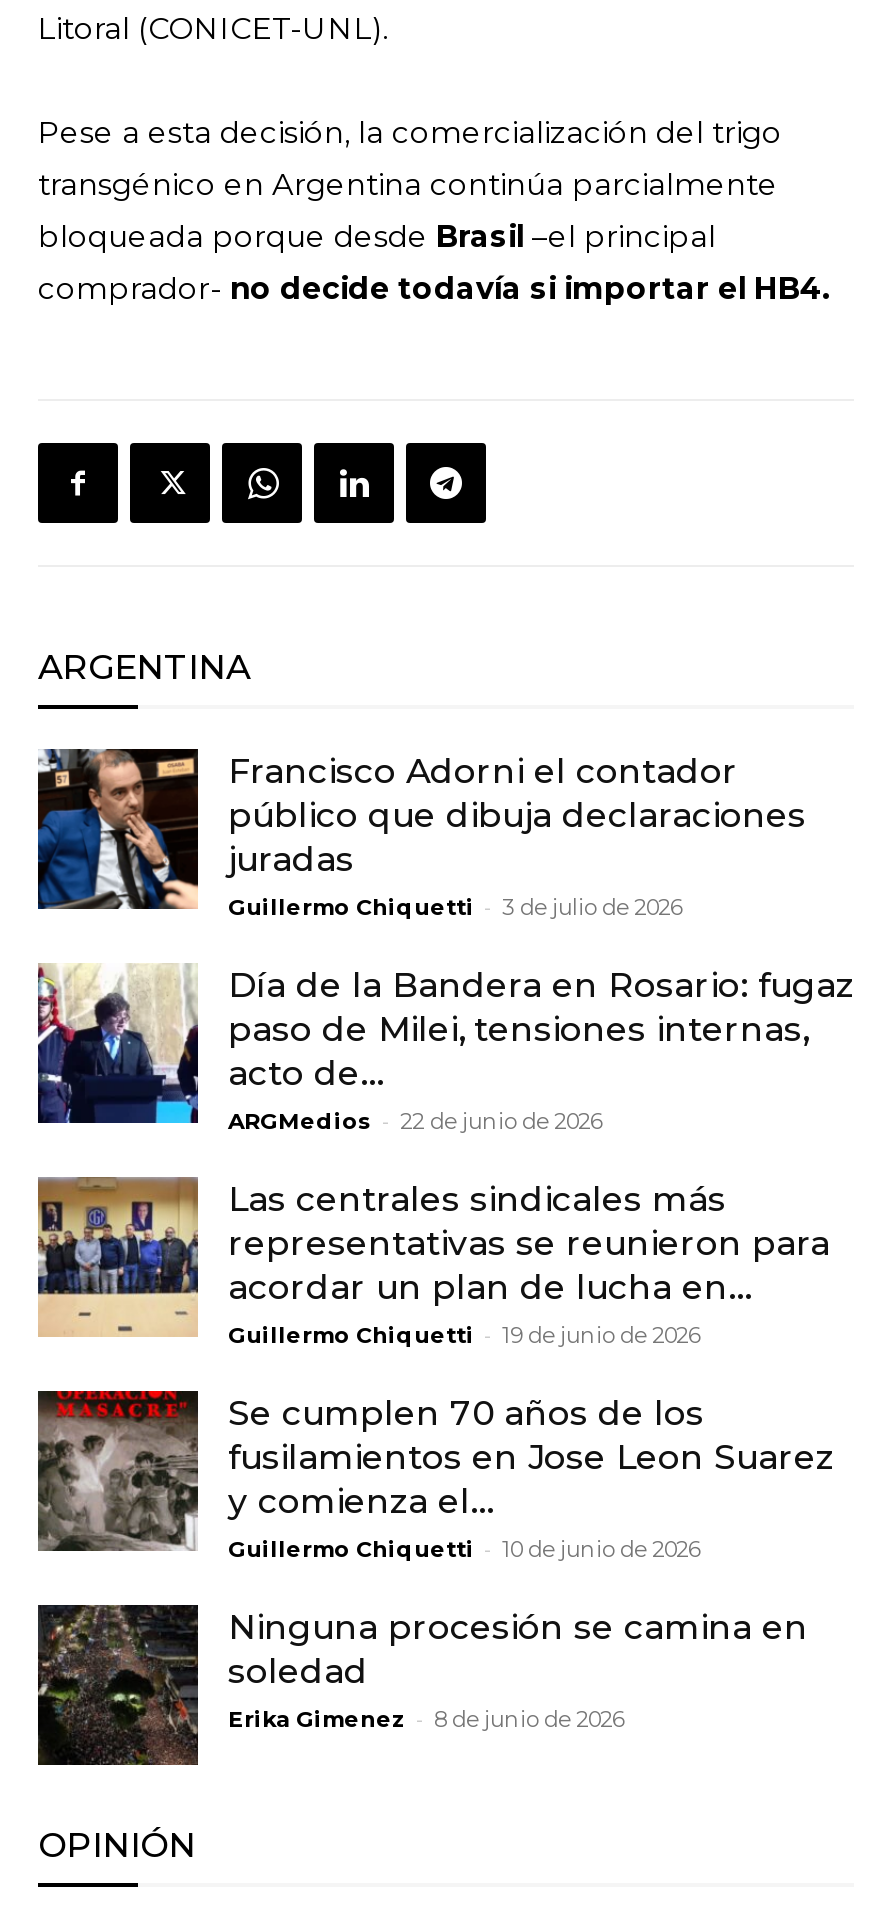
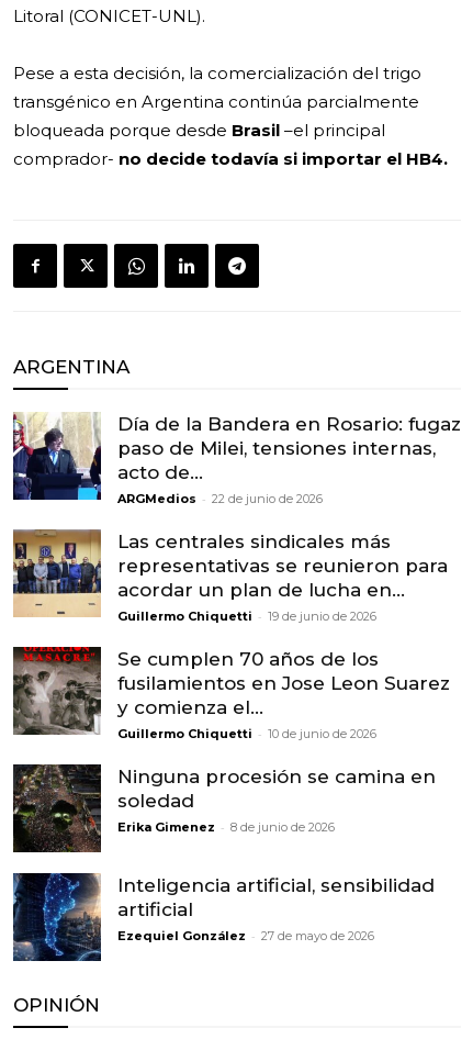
[38,747,806,922] [image] | Francisco Adorni el contador | público que dibuja declaraciones | juradas | Guillermo Chiquetti - 3 de julio de 2026 -> none
moved [34,961,854,1734] -> [11,411,461,835]: [image] | Día de la Bandera en Rosario: fugaz | paso de Milei, tensiones internas, | ... | soledad | Erika Gimenez - 8 de junio de 2026
none -> [12,872,435,962] [image] | Inteligencia artificial, sensibilidad | artificial | Ezequiel González - 27 de mayo de 2026

